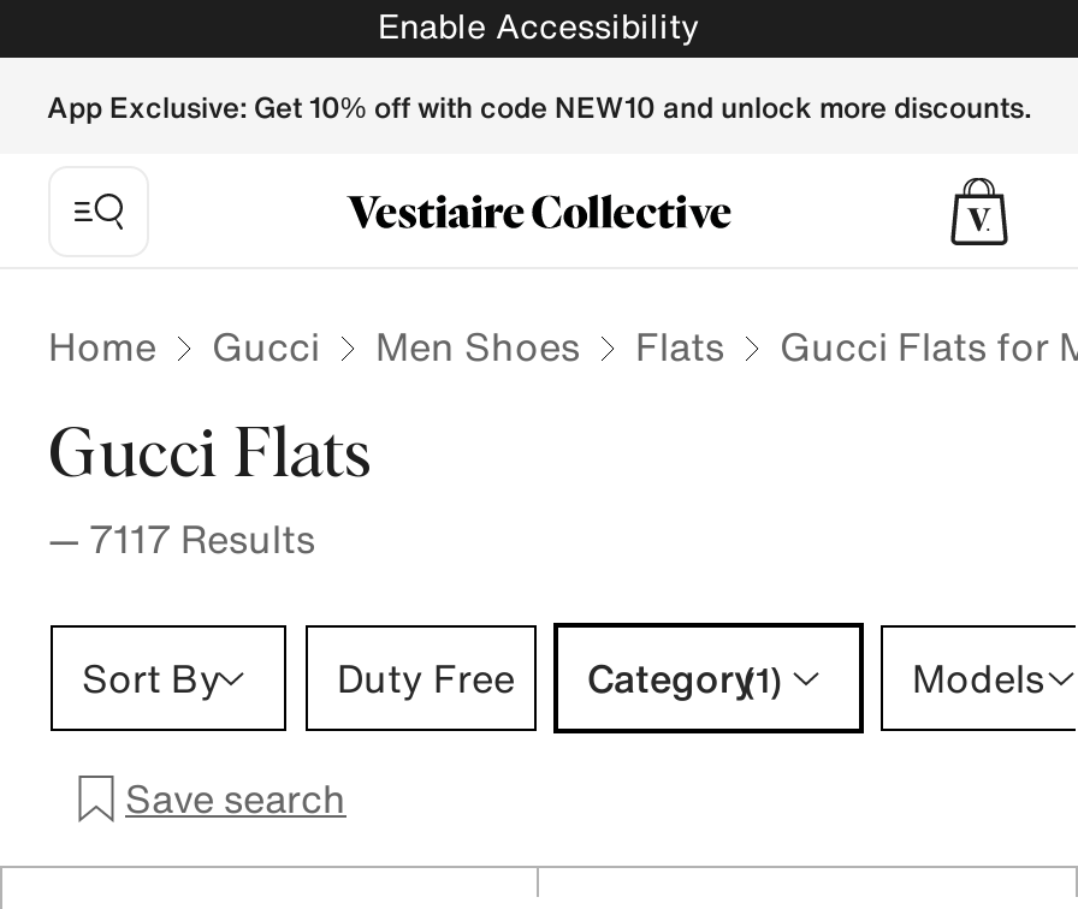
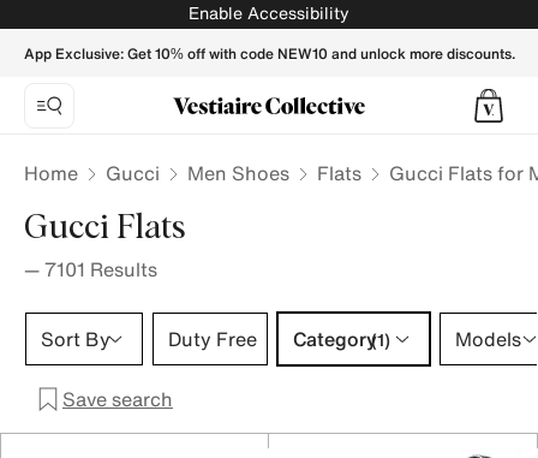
[48,510,315,568] — 7117 Results -> [24,255,157,284] — 7101 Results

